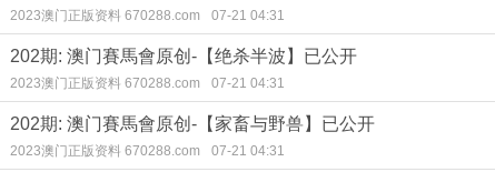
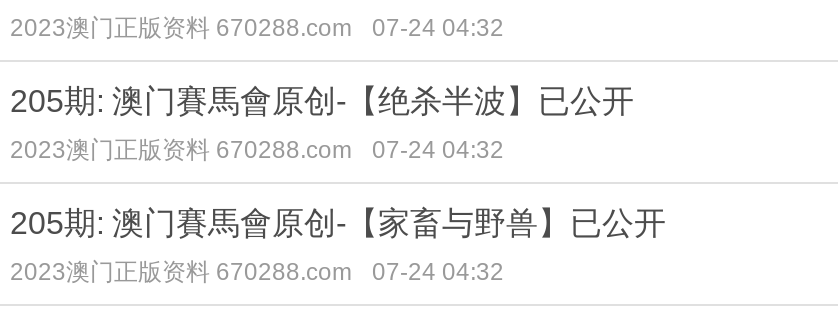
[10,8,285,23] 2023澳门正版资料 670288.com 07-21 04:31 -> [10,14,504,42] 2023澳门正版资料 670288.com 07-24 04:32
[10,47,357,65] 202期: 澳门賽馬會原创-【绝杀半波】已公开 -> [10,84,634,118] 205期: 澳门賽馬會原创-【绝杀半波】已公开
[10,75,285,91] 2023澳门正版资料 670288.com 07-21 04:31 -> [10,136,504,164] 2023澳门正版资料 670288.com 07-24 04:32
[10,114,375,133] 202期: 澳门賽馬會原创-【家畜与野兽】已公开 -> [10,206,666,240] 205期: 澳门賽馬會原创-【家畜与野兽】已公开
[10,143,285,159] 2023澳门正版资料 670288.com 07-21 04:31 -> [10,258,504,286] 2023澳门正版资料 670288.com 07-24 04:32

